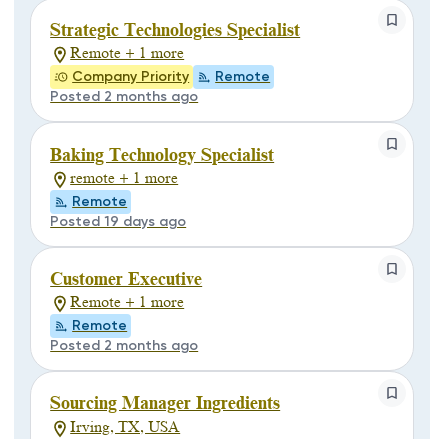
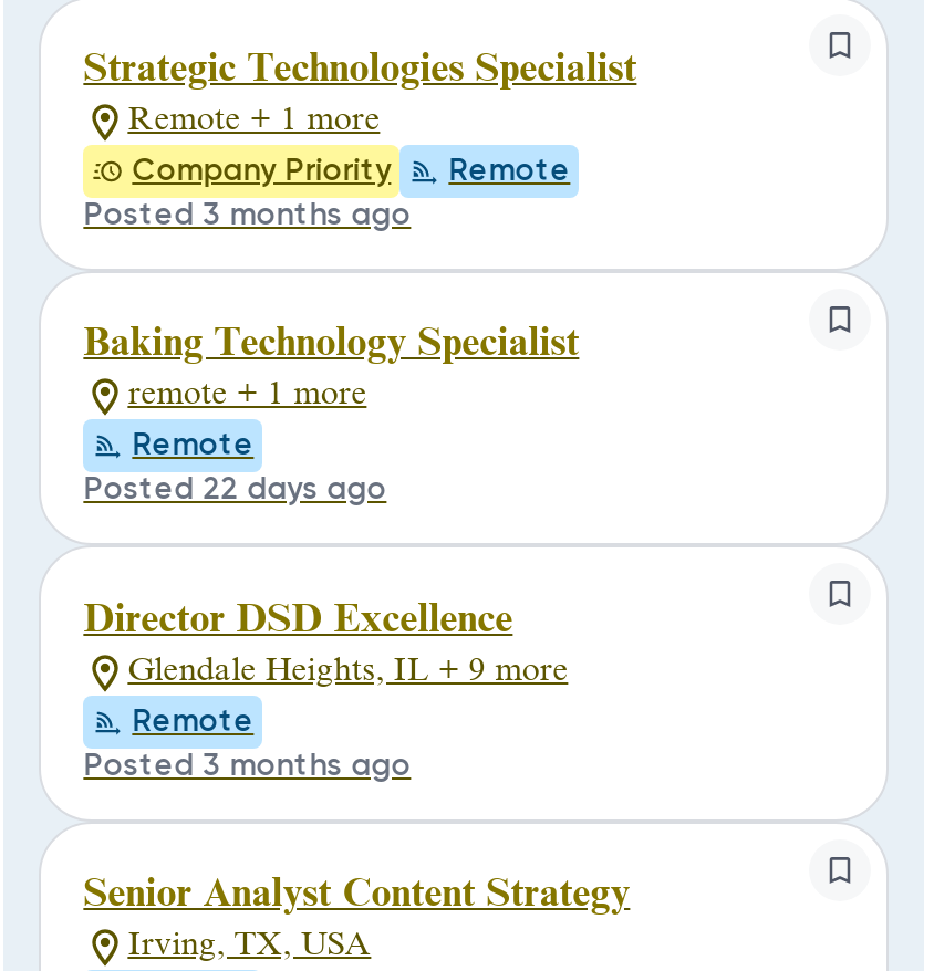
[50,88,198,105] Posted 2 months ago -> [83,196,411,233] Posted 3 months ago
[50,213,186,230] Posted 19 days ago -> [83,471,387,508] Posted 22 days ago
[50,269,202,310] Customer Executive | Remote + 1 more -> [83,595,568,686] Director DSD Excellence | Glendale Heights, IL + 9 more
[50,337,198,354] Posted 2 months ago -> [83,746,411,783] Posted 3 months ago
[50,393,280,413] Sourcing Manager Ingredients -> [83,870,630,914] Senior Analyst Content Strategy

